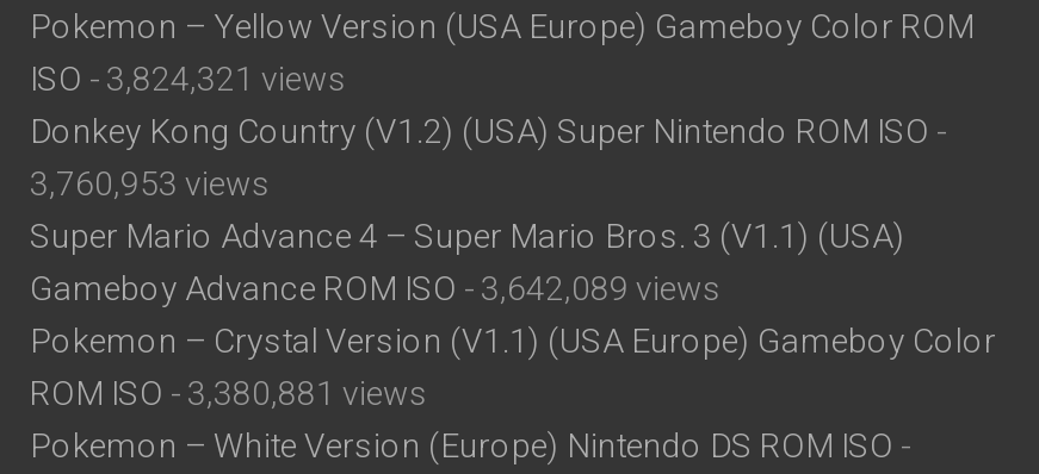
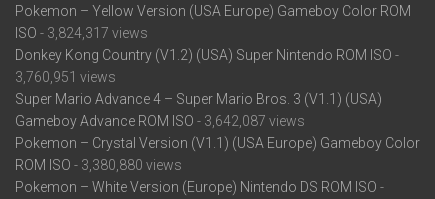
[30,60,347,98] ISO - 3,824,321 views -> [15,25,148,41] ISO - 3,824,317 views
[30,165,271,203] 3,760,953 views -> [15,69,116,85] 3,760,951 views
[30,270,722,308] Gameboy Advance ROM ISO - 3,642,089 views -> [15,113,305,129] Gameboy Advance ROM ISO - 3,642,087 views
[30,374,428,413] ROM ISO - 3,380,881 views -> [15,157,182,173] ROM ISO - 3,380,880 views

